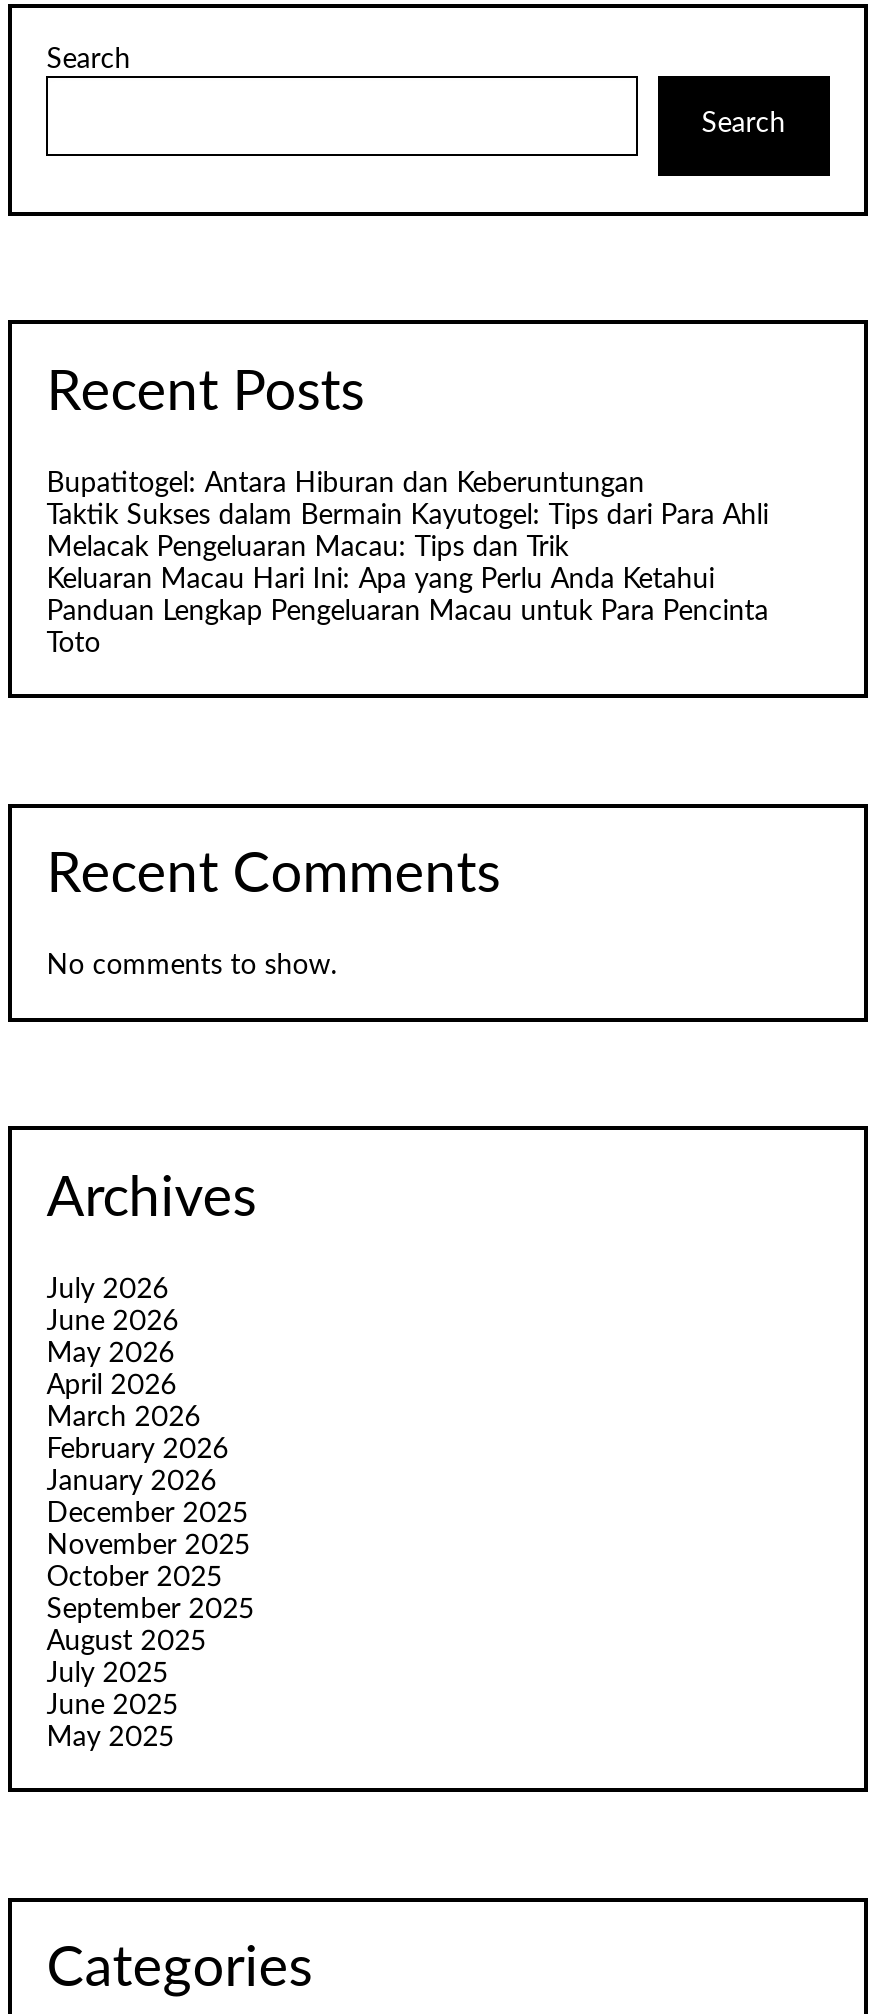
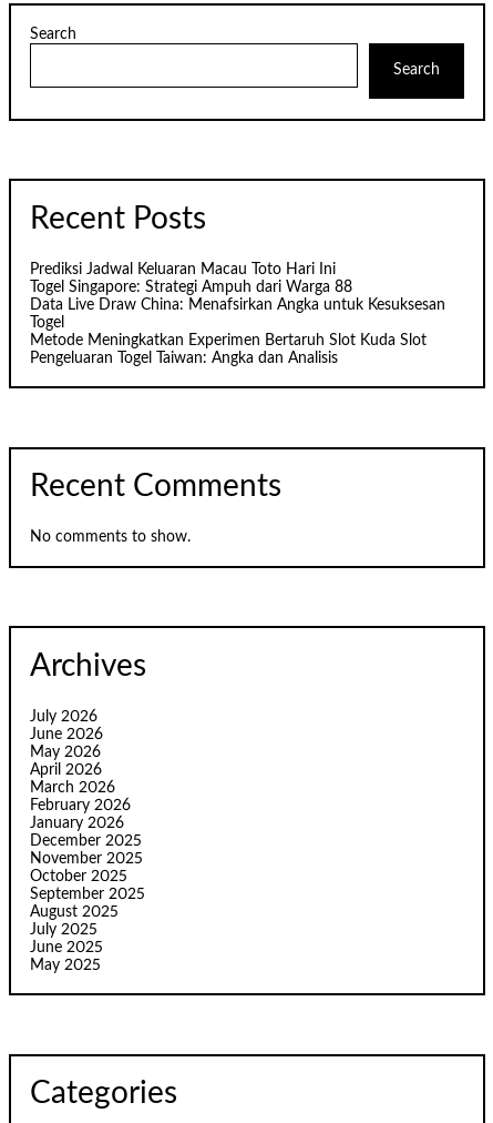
[46,469,768,657] Bupatitogel: Antara Hiburan dan Keberuntungan | Taktik Sukses dalam Bermain Kayutogel: Tips dari Para Ahli | Melacak Pengeluaran Macau: Tips dan Trik | Keluaran Macau Hari Ini: Apa yang Perlu Anda Ketahui | Panduan Lengkap Pengeluaran Macau untuk Para Pencinta | Toto -> [30,261,446,366] Prediksi Jadwal Keluaran Macau Toto Hari Ini | Togel Singapore: Strategi Ampuh dari Warga 88 | Data Live Draw China: Menafsirkan Angka untuk Kesuksesan | Togel | Metode Meningkatkan Experimen Bertaruh Slot Kuda Slot | Pengeluaran Togel Taiwan: Angka dan Analisis

